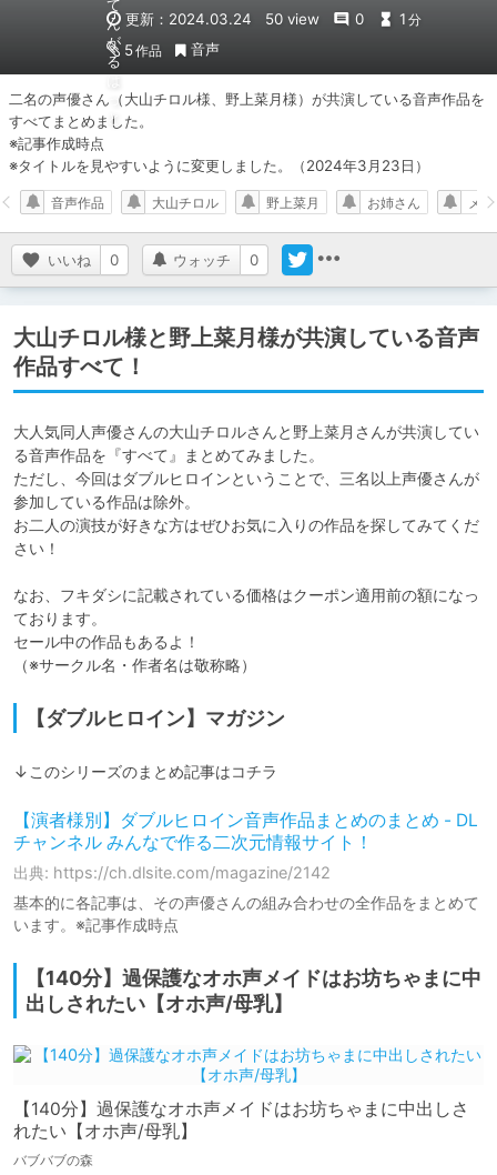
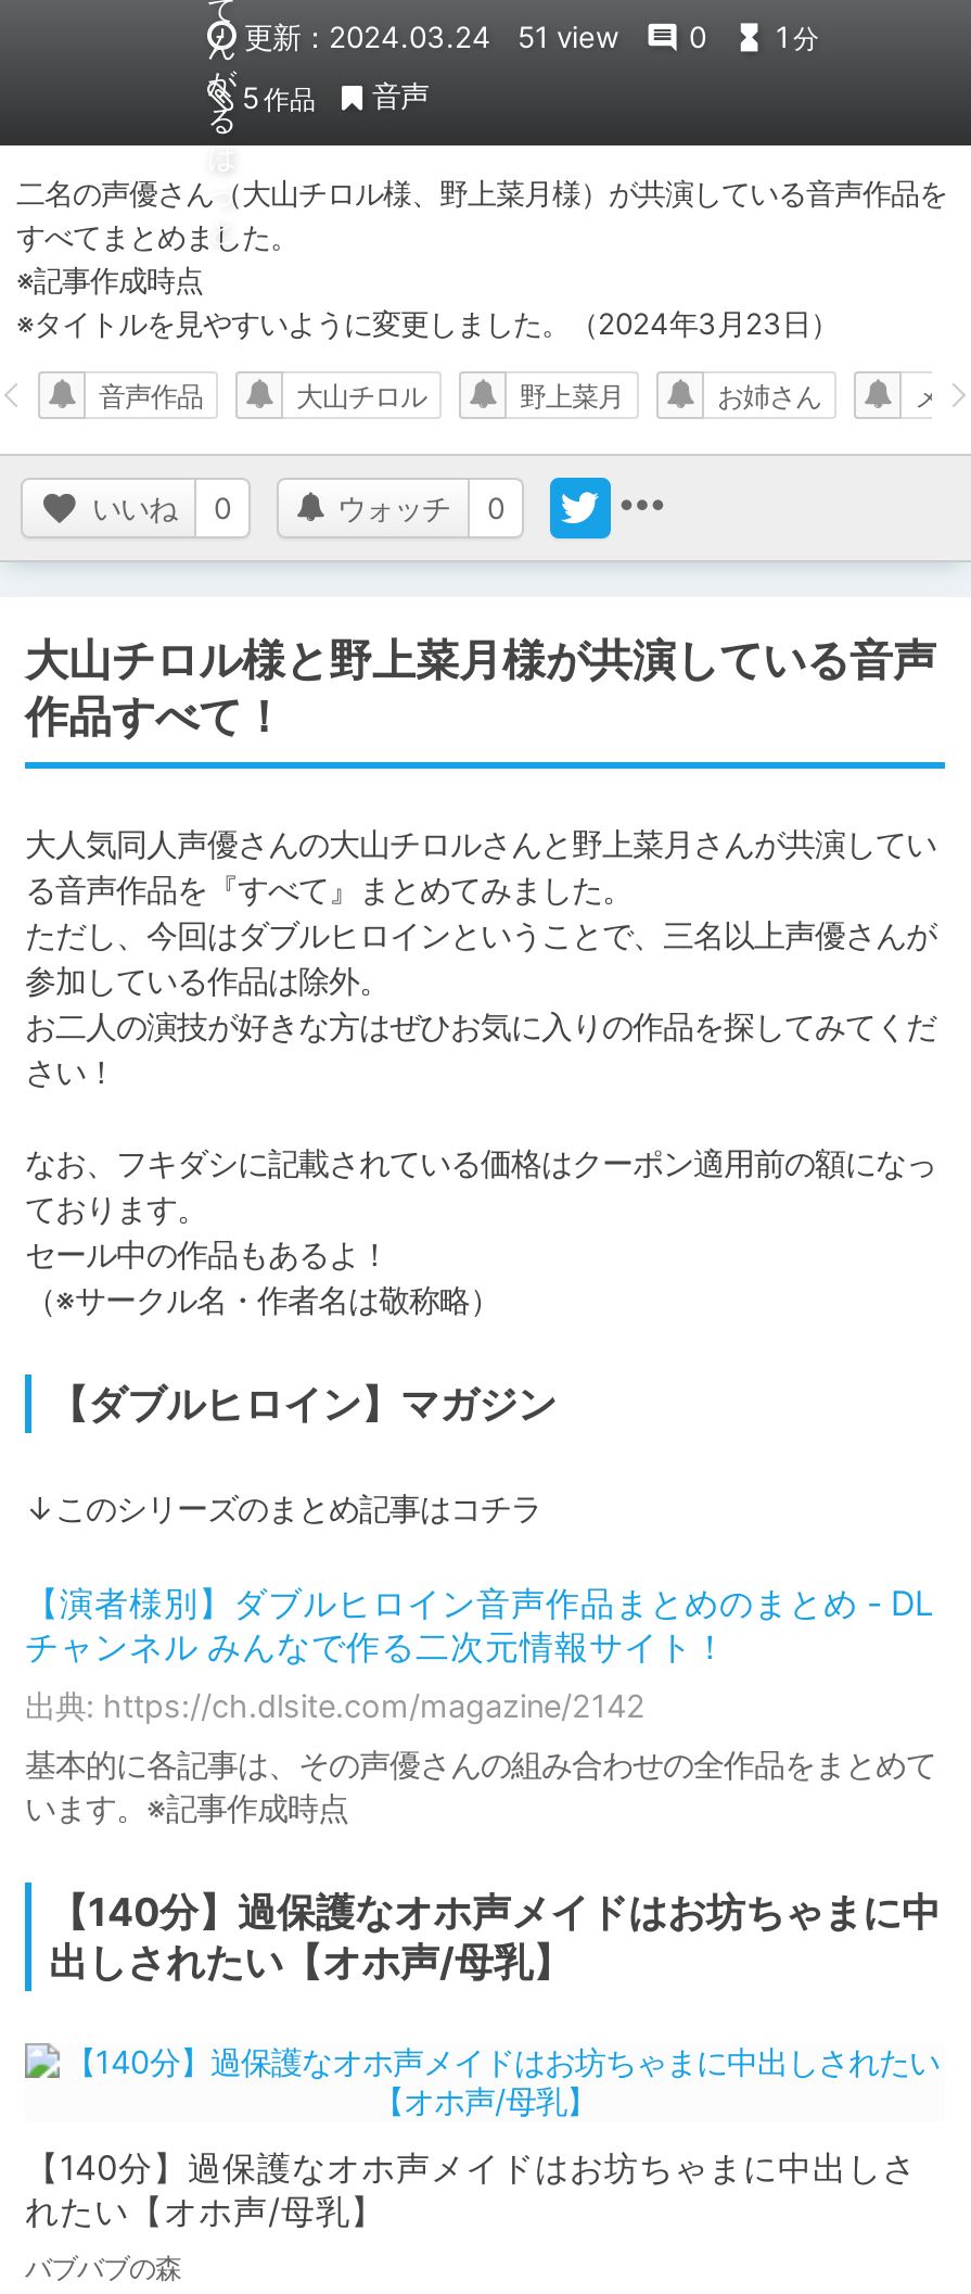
[265,9,319,27] 50 view -> [518,18,619,53] 51 view

